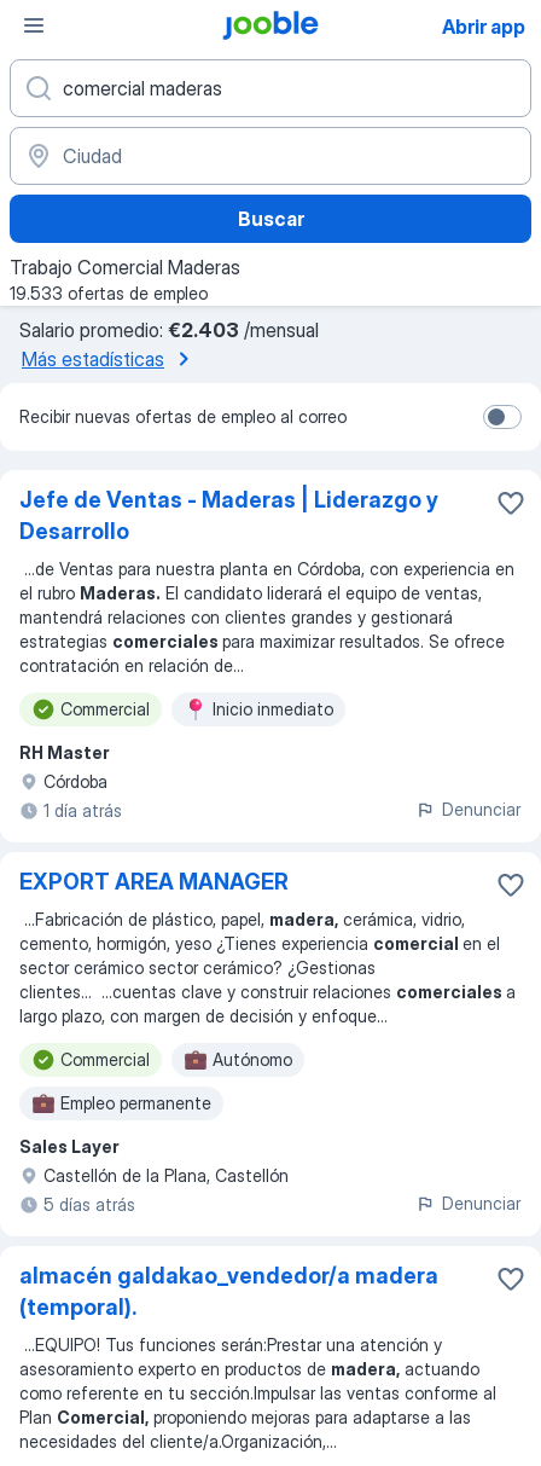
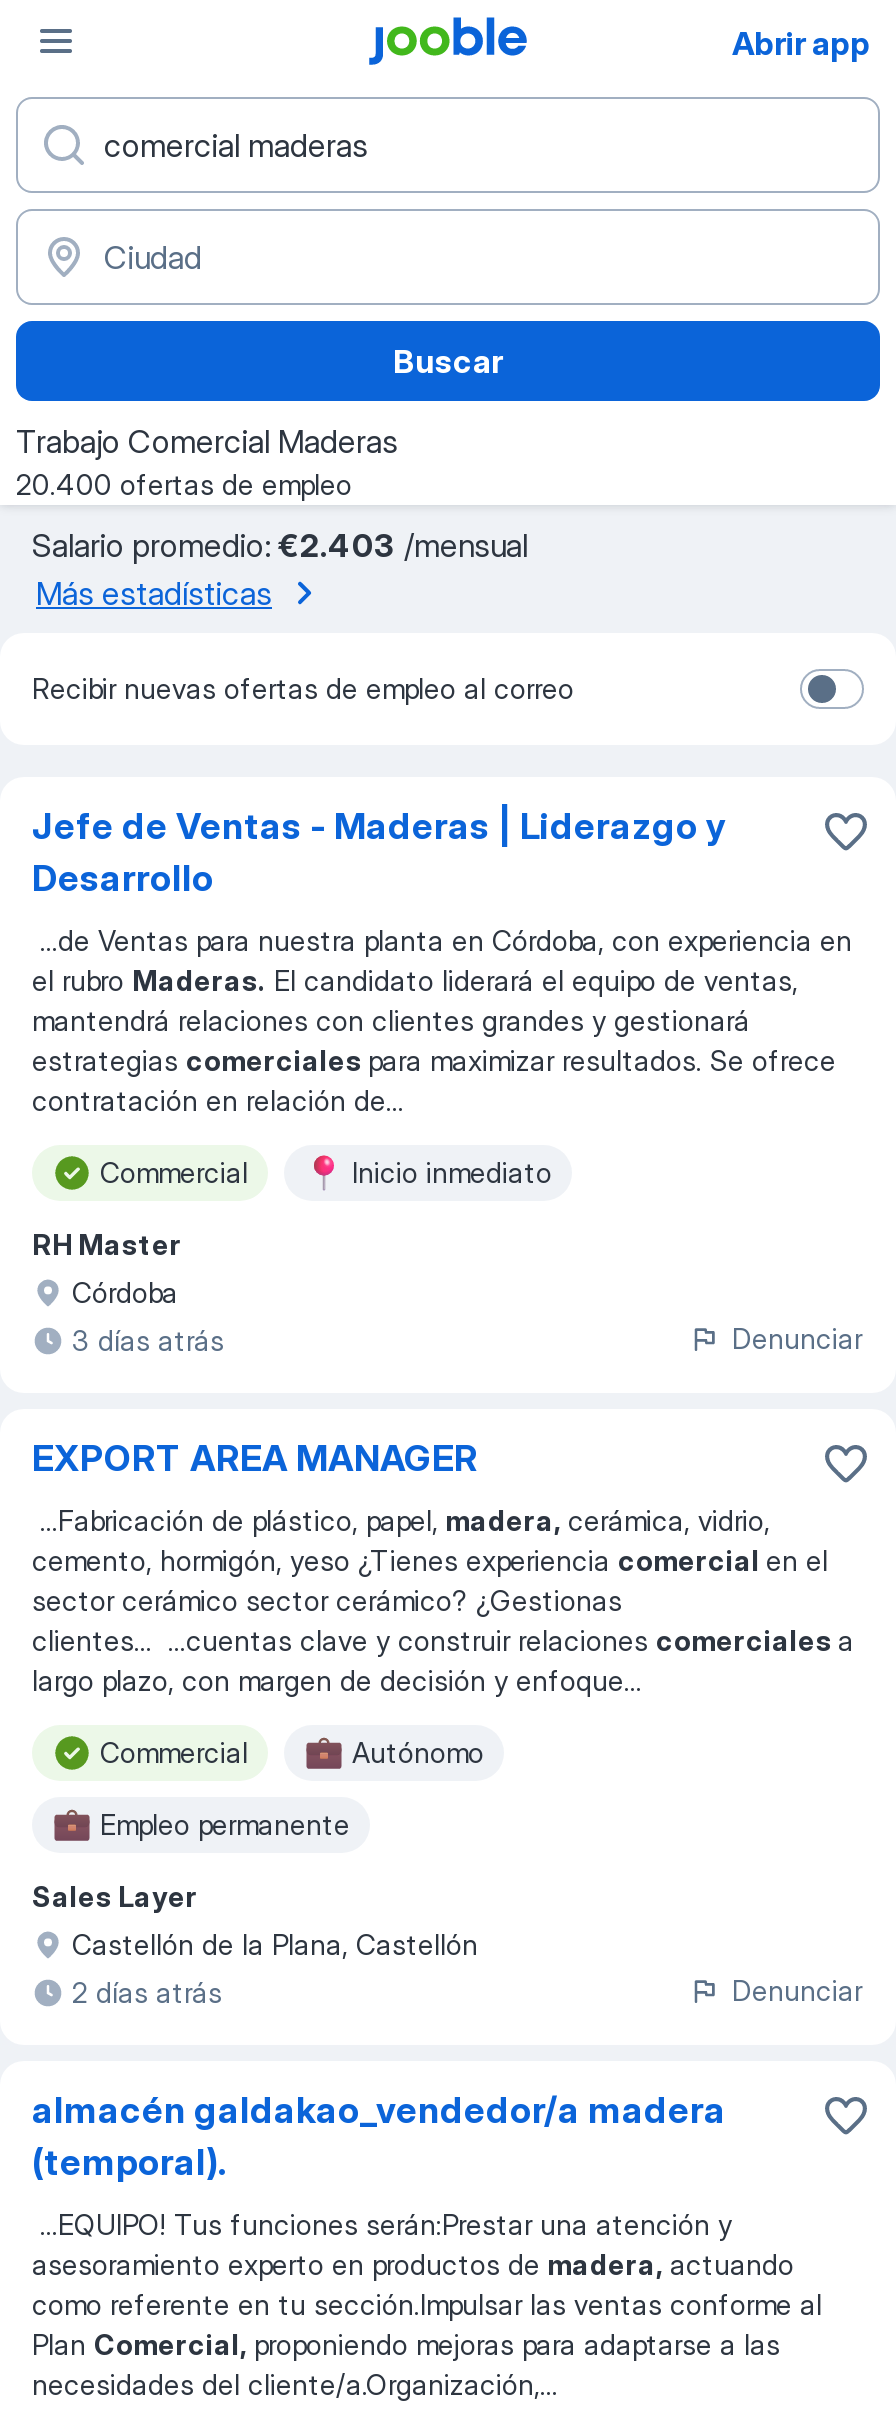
[10,283,208,303] 19.533 ofertas de empleo -> [16,467,352,501] 20.400 ofertas de empleo
[43,800,122,821] 1 día atrás -> [72,1323,224,1357] 3 días atrás
[43,1194,135,1215] 5 días atrás -> [72,1975,222,2009] 2 días atrás

